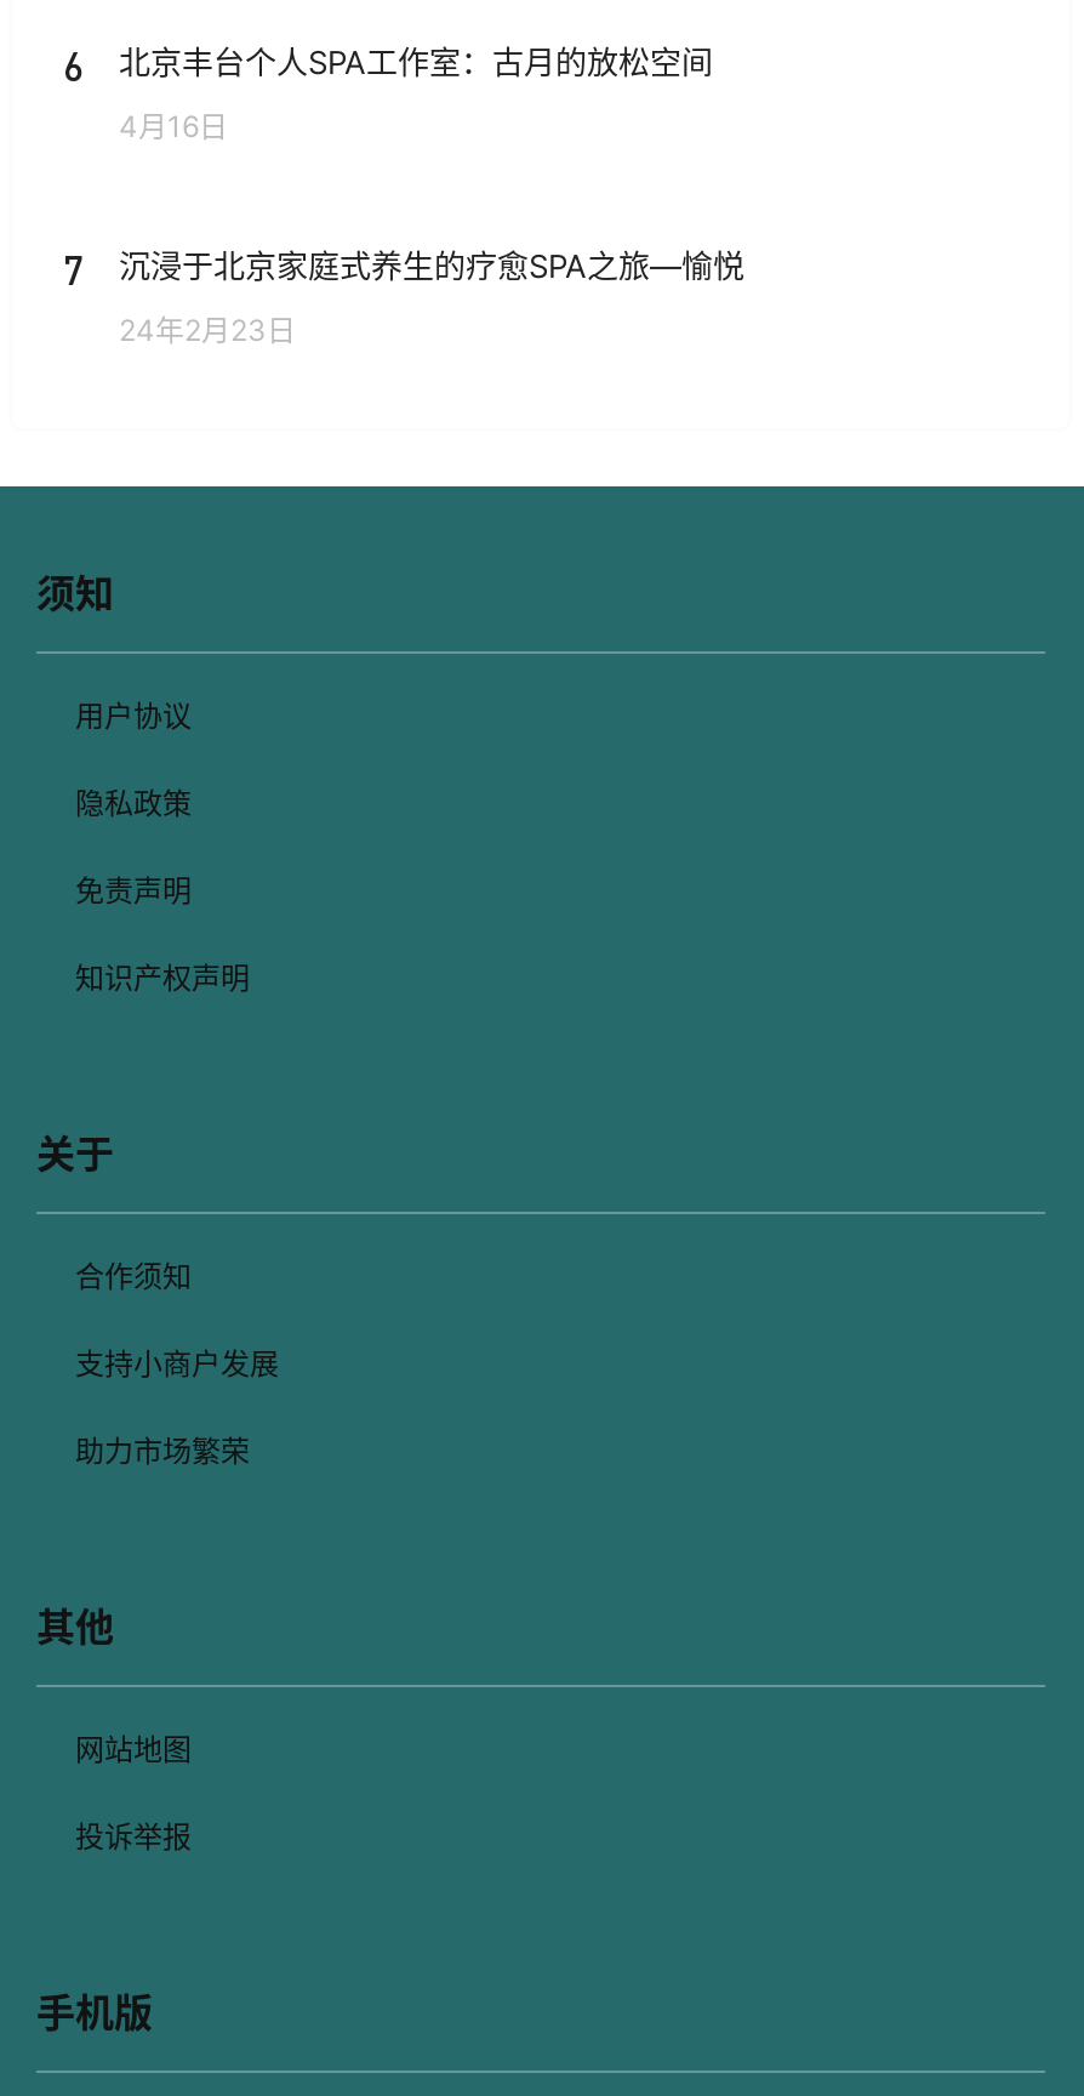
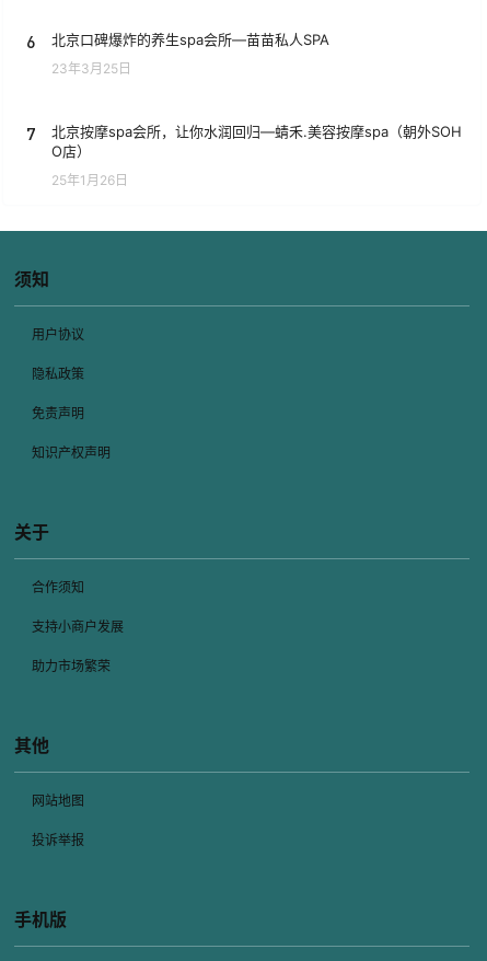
[119,42,713,81] 北京丰台个人SPA工作室：古月的放松空间 -> [51,31,329,48] 北京口碑爆炸的养生spa会所—苗苗私人SPA
[119,108,228,144] 4月16日 -> [51,60,131,77] 23年3月25日
[119,246,744,285] 沉浸于北京家庭式养生的疗愈SPA之旅—愉悦 -> [51,123,462,160] 北京按摩spa会所，让你水润回归—蜻禾.美容按摩spa（朝外SOH | O店）
[119,312,296,348] 24年2月23日 -> [51,172,128,188] 25年1月26日

